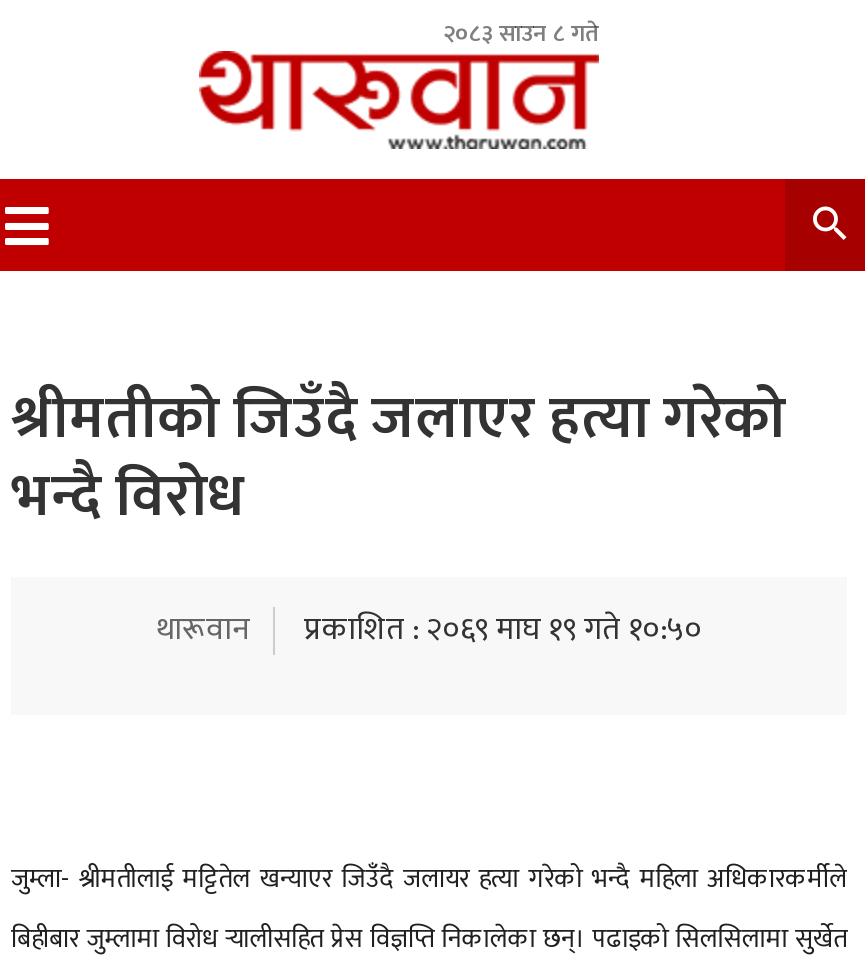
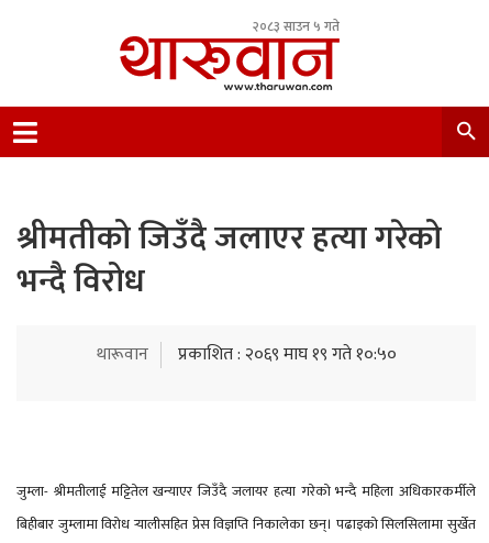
[443,13,599,53] २०८३ साउन ८ गते -> [253,15,340,37] २०८३ साउन ५ गते

